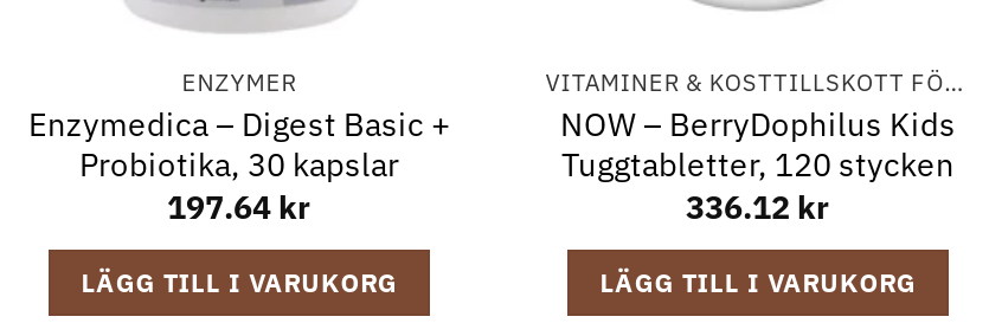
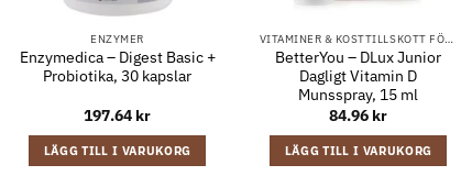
[560,103,956,229] NOW – BerryDophilus Kids | Tuggtabletter, 120 stycken | 336.12 kr -> [275,48,441,125] BetterYou – DLux Junior | Dagligt Vitamin D | Munsspray, 15 ml | 84.96 kr

